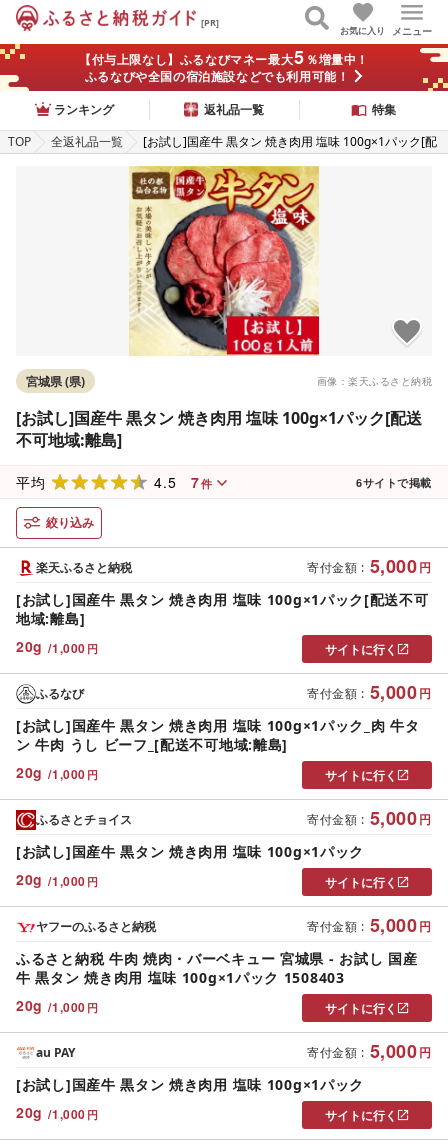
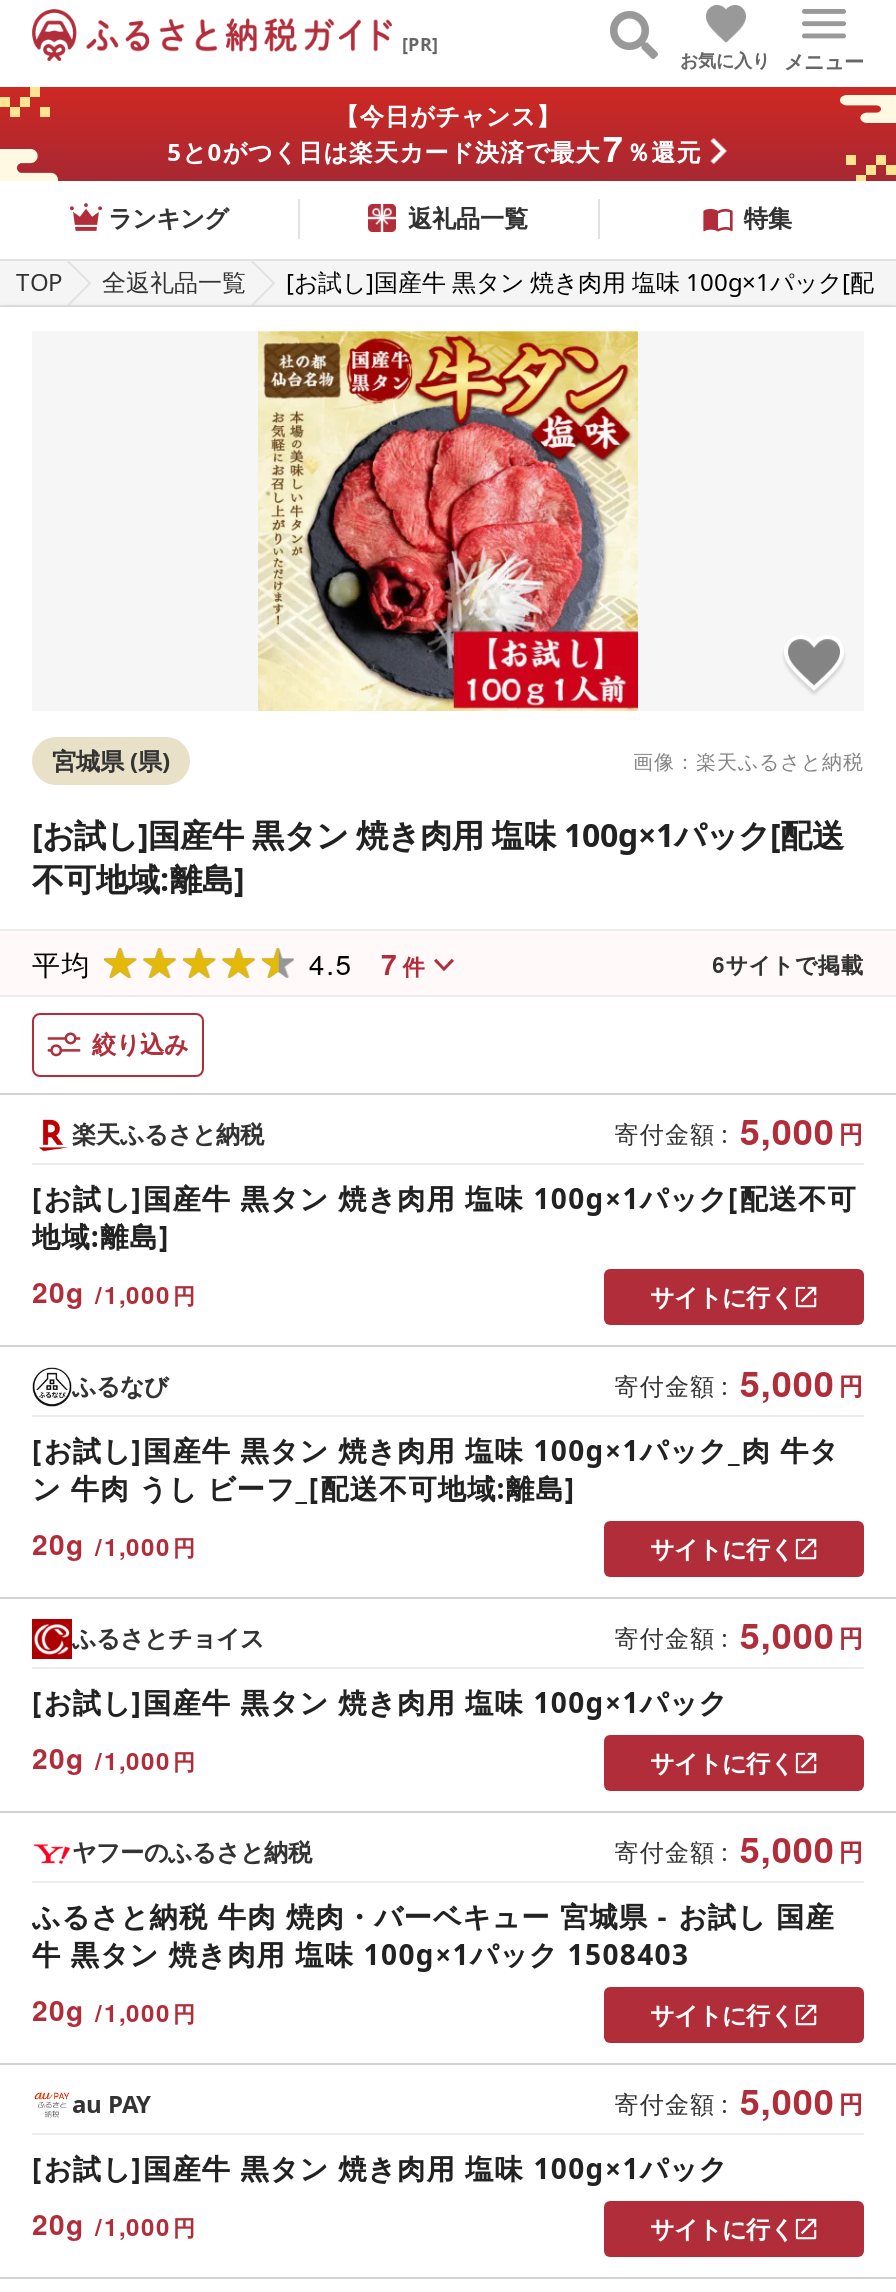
[79,44,369,85] 【付与上限なし】ふるなびマネー最大5％増量中！ | ふるなびや全国の宿泊施設などでも利用可能！ -> [167,99,709,174] 【今日がチャンス】 | 5と0がつく日は楽天カード決済で最大7％還元

